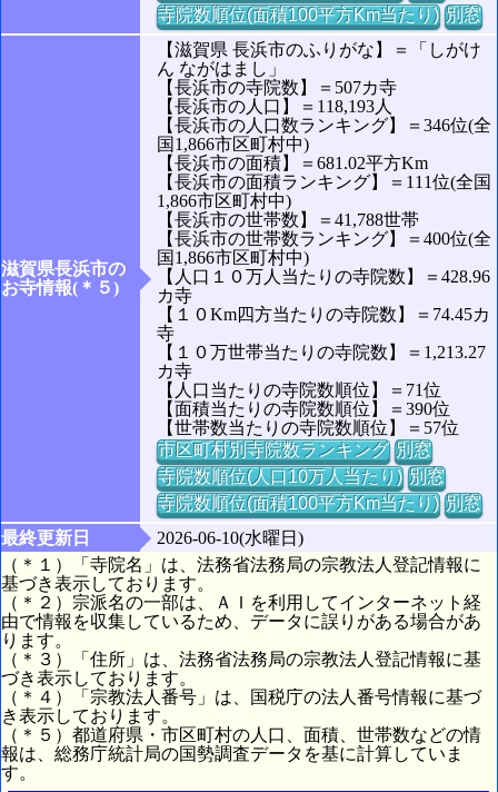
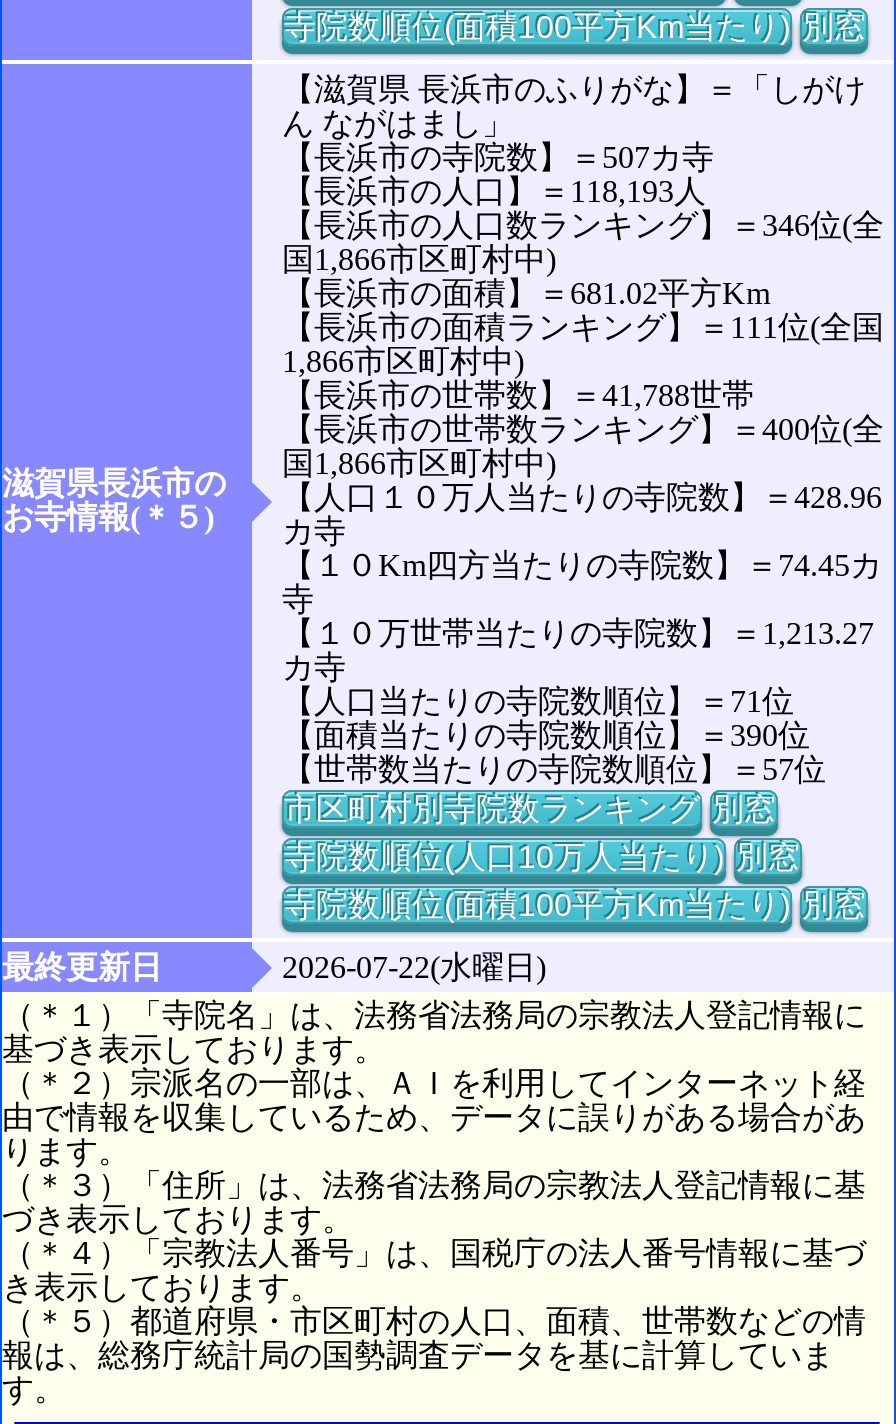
[157,529,303,548] 2026-06-10(水曜日) -> [282,951,546,985] 2026-07-22(水曜日)

